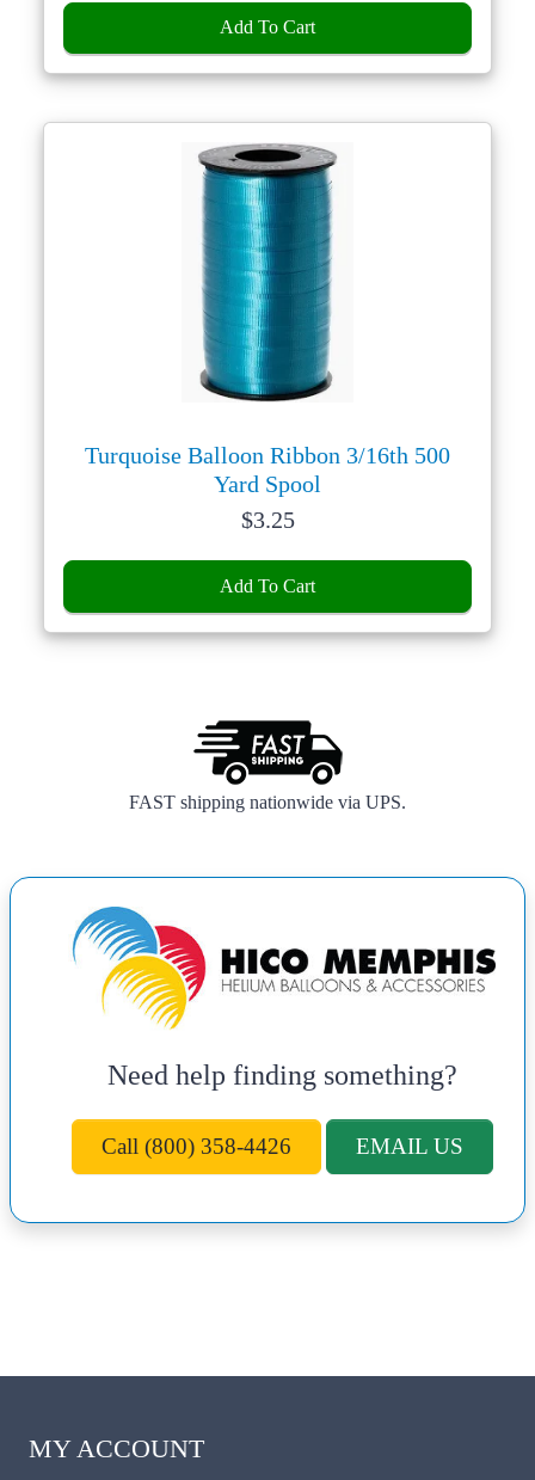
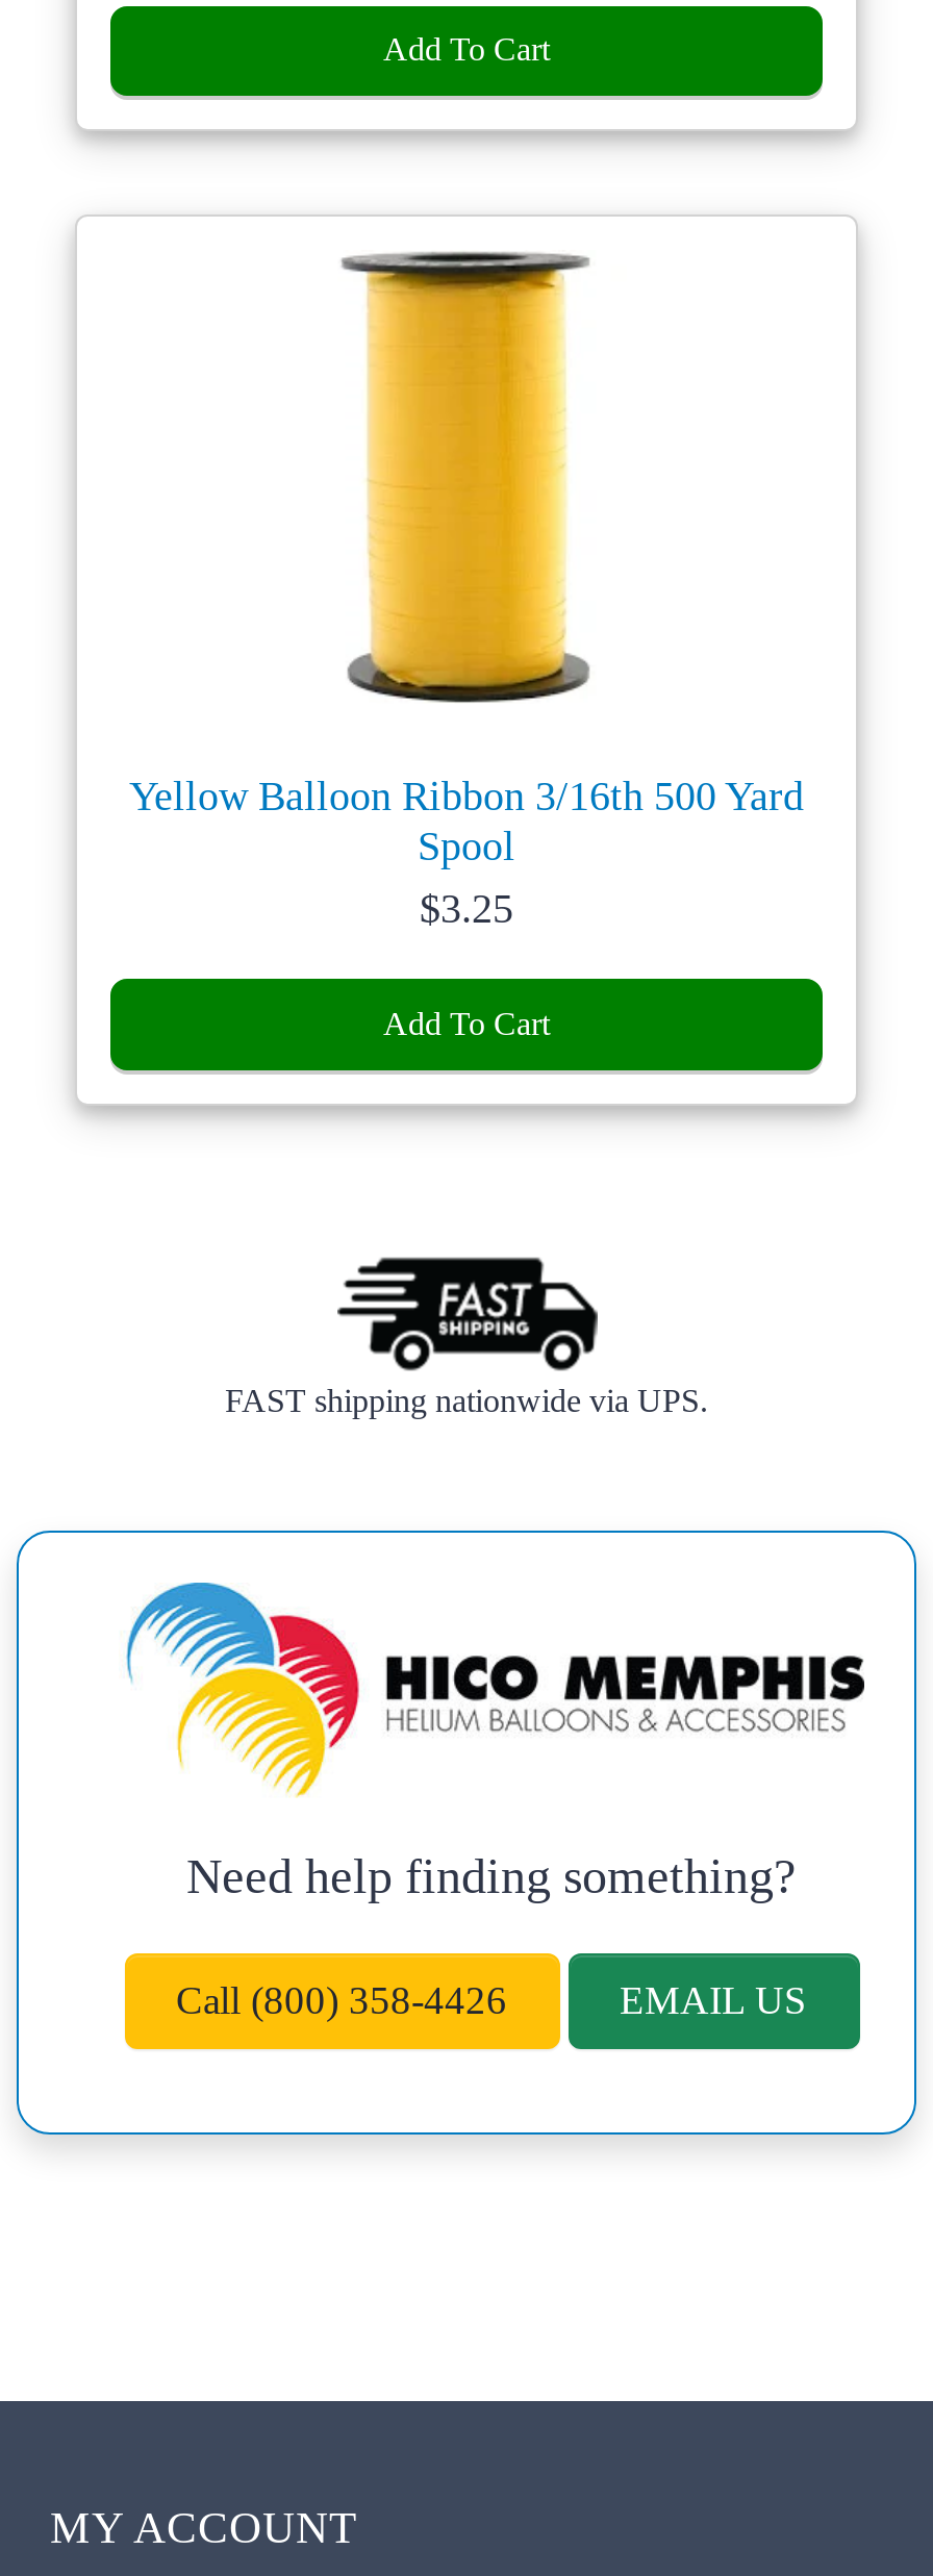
[85,145,450,497] [image] | Turquoise Balloon Ribbon 3/16th 500 | Yard Spool -> [129,252,804,869] [image] | Yellow Balloon Ribbon 3/16th 500 Yard | Spool

